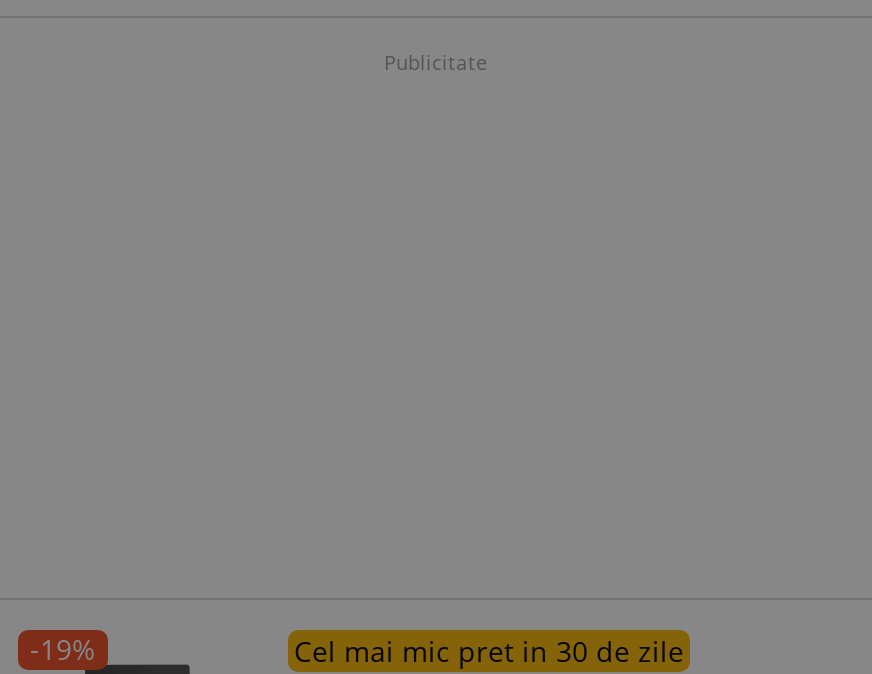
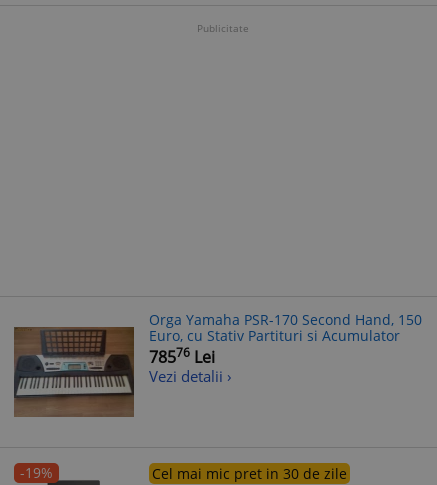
none -> [13,310,422,418] [image] | Orga Yamaha PSR-170 Second Hand, 150 | Euro, cu Stativ Partituri si Acumulator | 78576 Lei | Vezi detalii ›

